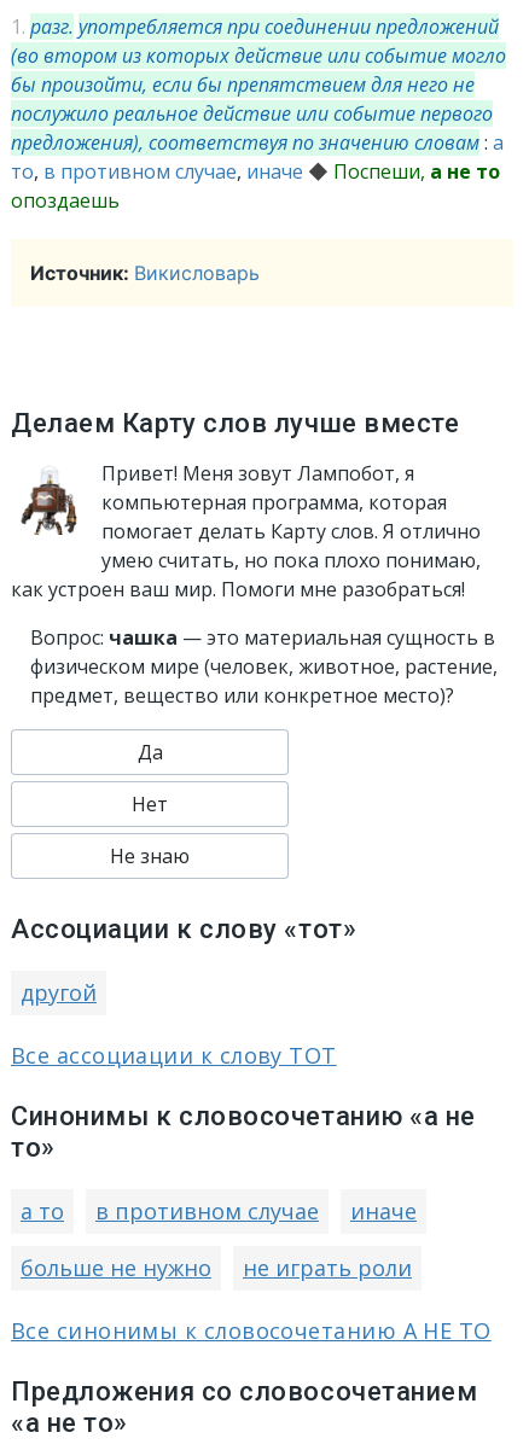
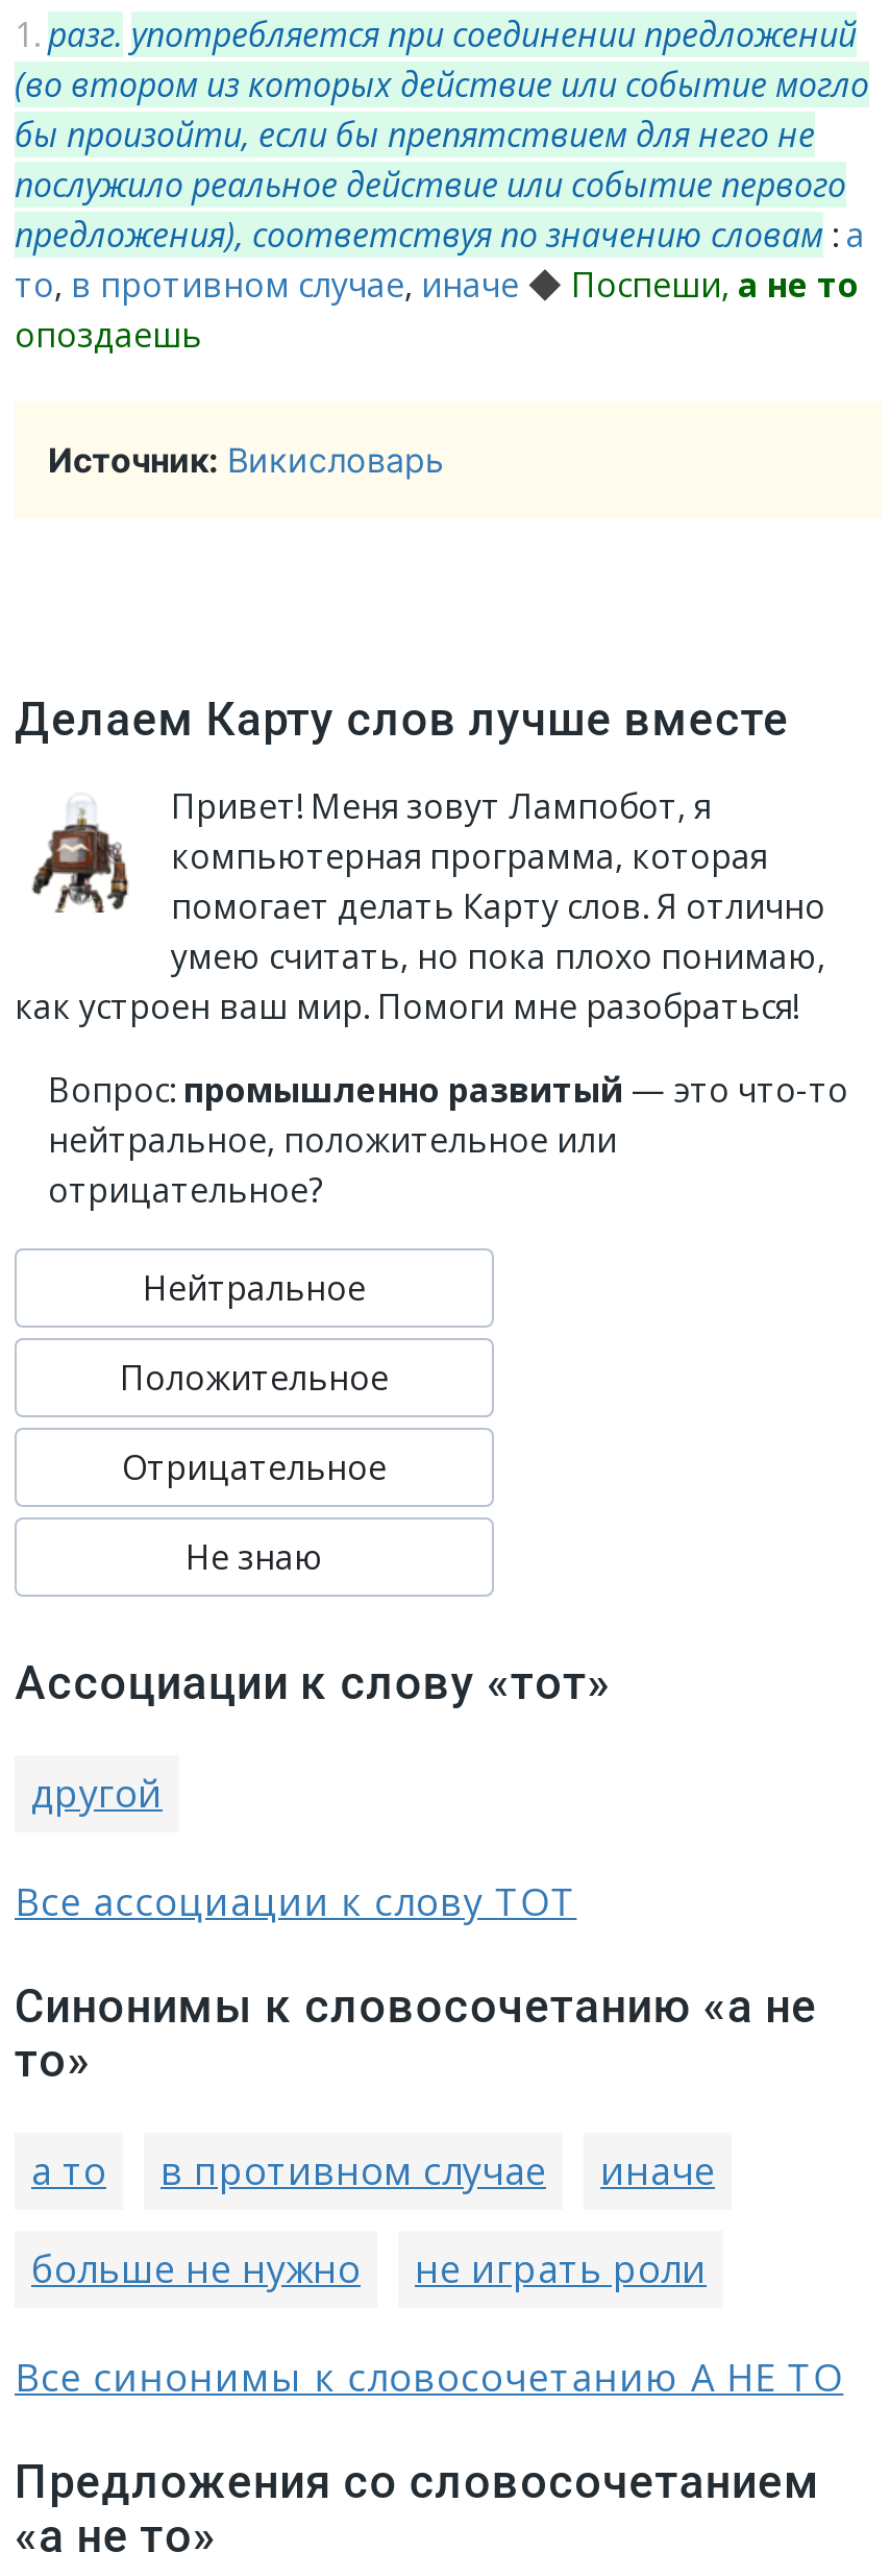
[30,624,498,817] Вопрос: чашка — это материальная сущность в | физическом мире (человек, животное, растение, | предмет, вещество или конкретное место)? | Да | Нет -> [48,1067,848,1490] Вопрос: промышленно развитый — это что-то | нейтральное, положительное или | отрицательное? | Нейтральное | Положительное | Отрицательное

